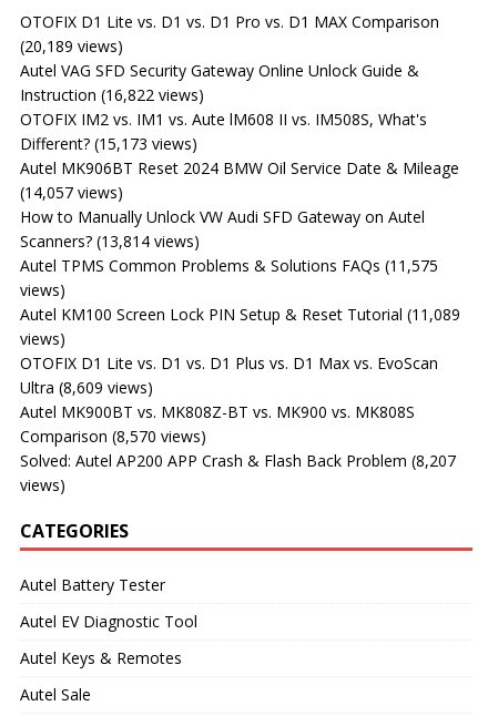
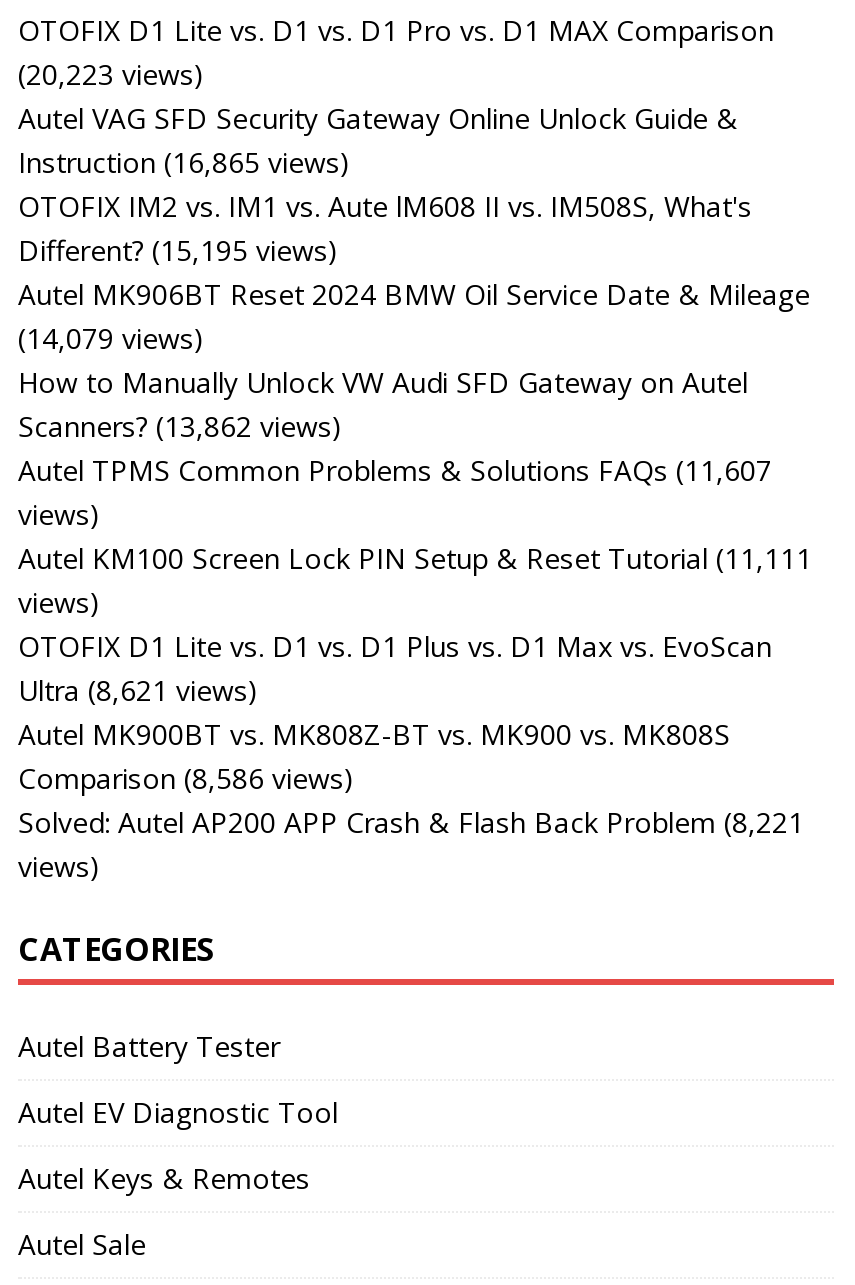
[20,36,123,57] (20,189 views) -> [18,56,204,94] (20,223 views)
[20,85,204,106] Instruction (16,822 views) -> [18,144,350,182] Instruction (16,865 views)
[20,133,197,155] Different? (15,173 views) -> [18,232,338,270] Different? (15,195 views)
[20,182,123,203] (14,057 views) -> [18,320,204,358] (14,079 views)
[20,231,200,252] Scanners? (13,814 views) -> [18,408,342,446] Scanners? (13,862 views)
[20,255,438,276] Autel TPMS Common Problems & Solutions FAQs (11,575 -> [18,452,772,490] Autel TPMS Common Problems & Solutions FAQs (11,607
[20,304,460,325] Autel KM100 Screen Lock PIN Setup & Reset Tutorial (11,089 -> [18,540,812,578] Autel KM100 Screen Lock PIN Setup & Reset Tutorial (11,111
[20,377,153,398] Ultra (8,609 views) -> [18,672,258,710] Ultra (8,621 views)
[20,426,206,447] Comparison (8,570 views) -> [18,760,354,798] Comparison (8,586 views)
[20,450,456,471] Solved: Autel AP200 APP Crash & Flash Back Problem (8,207 -> [18,804,804,842] Solved: Autel AP200 APP Crash & Flash Back Problem (8,221

